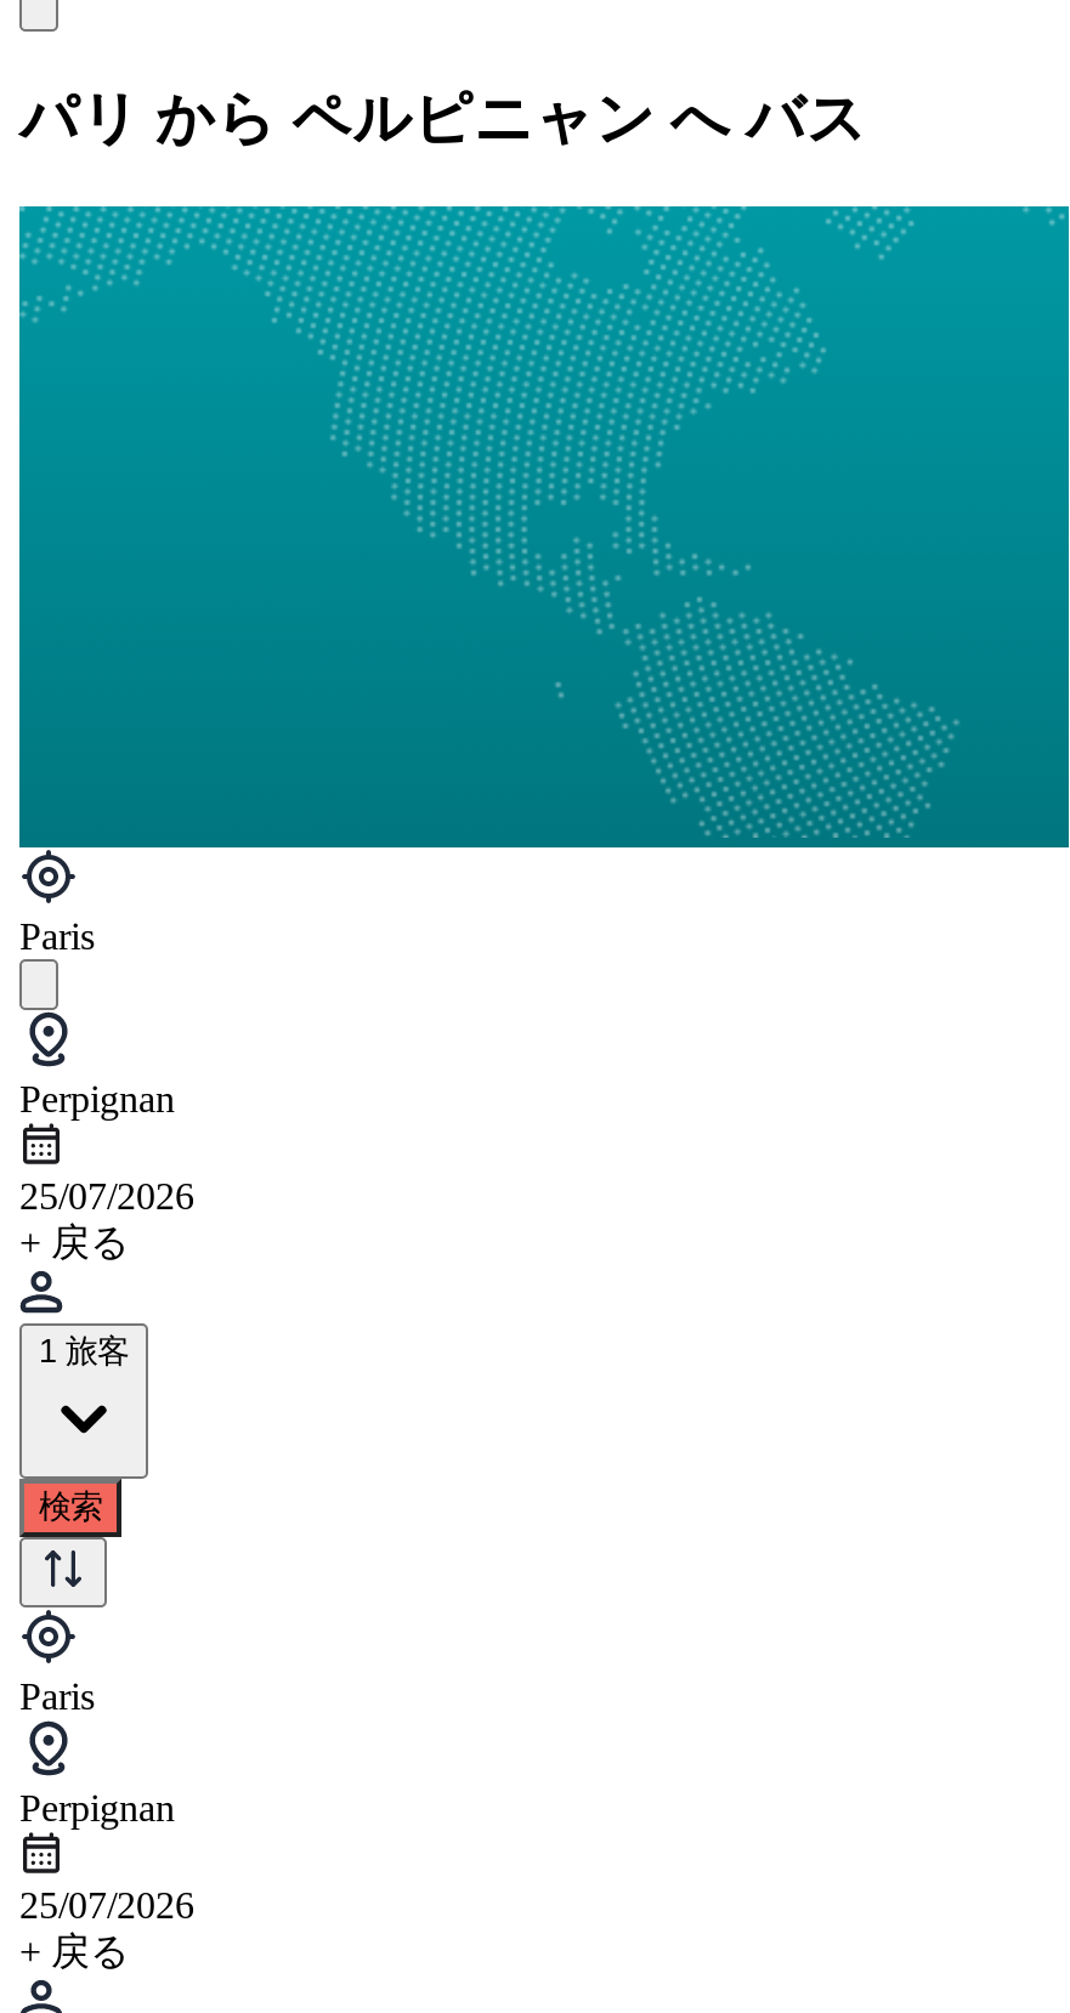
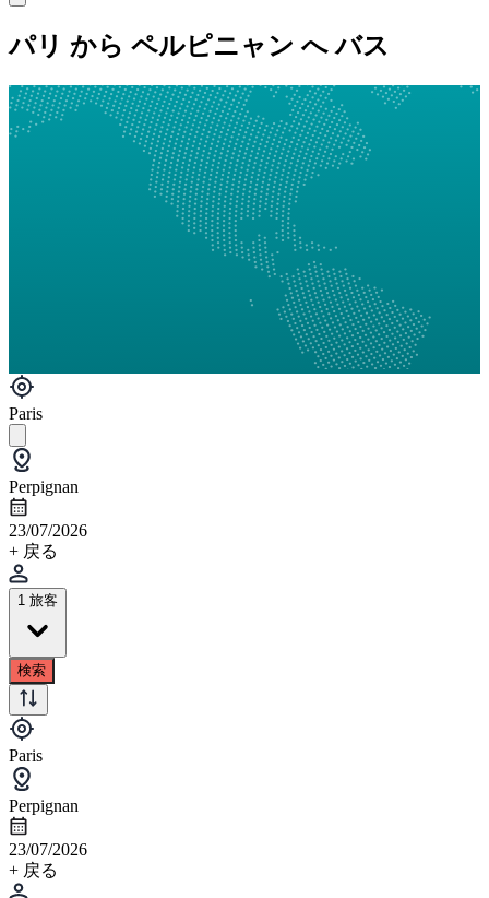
[19,1175,194,1216] 25/07/2026 -> [9,521,87,539] 23/07/2026
[19,1884,194,1925] 25/07/2026 -> [9,840,87,858] 23/07/2026

